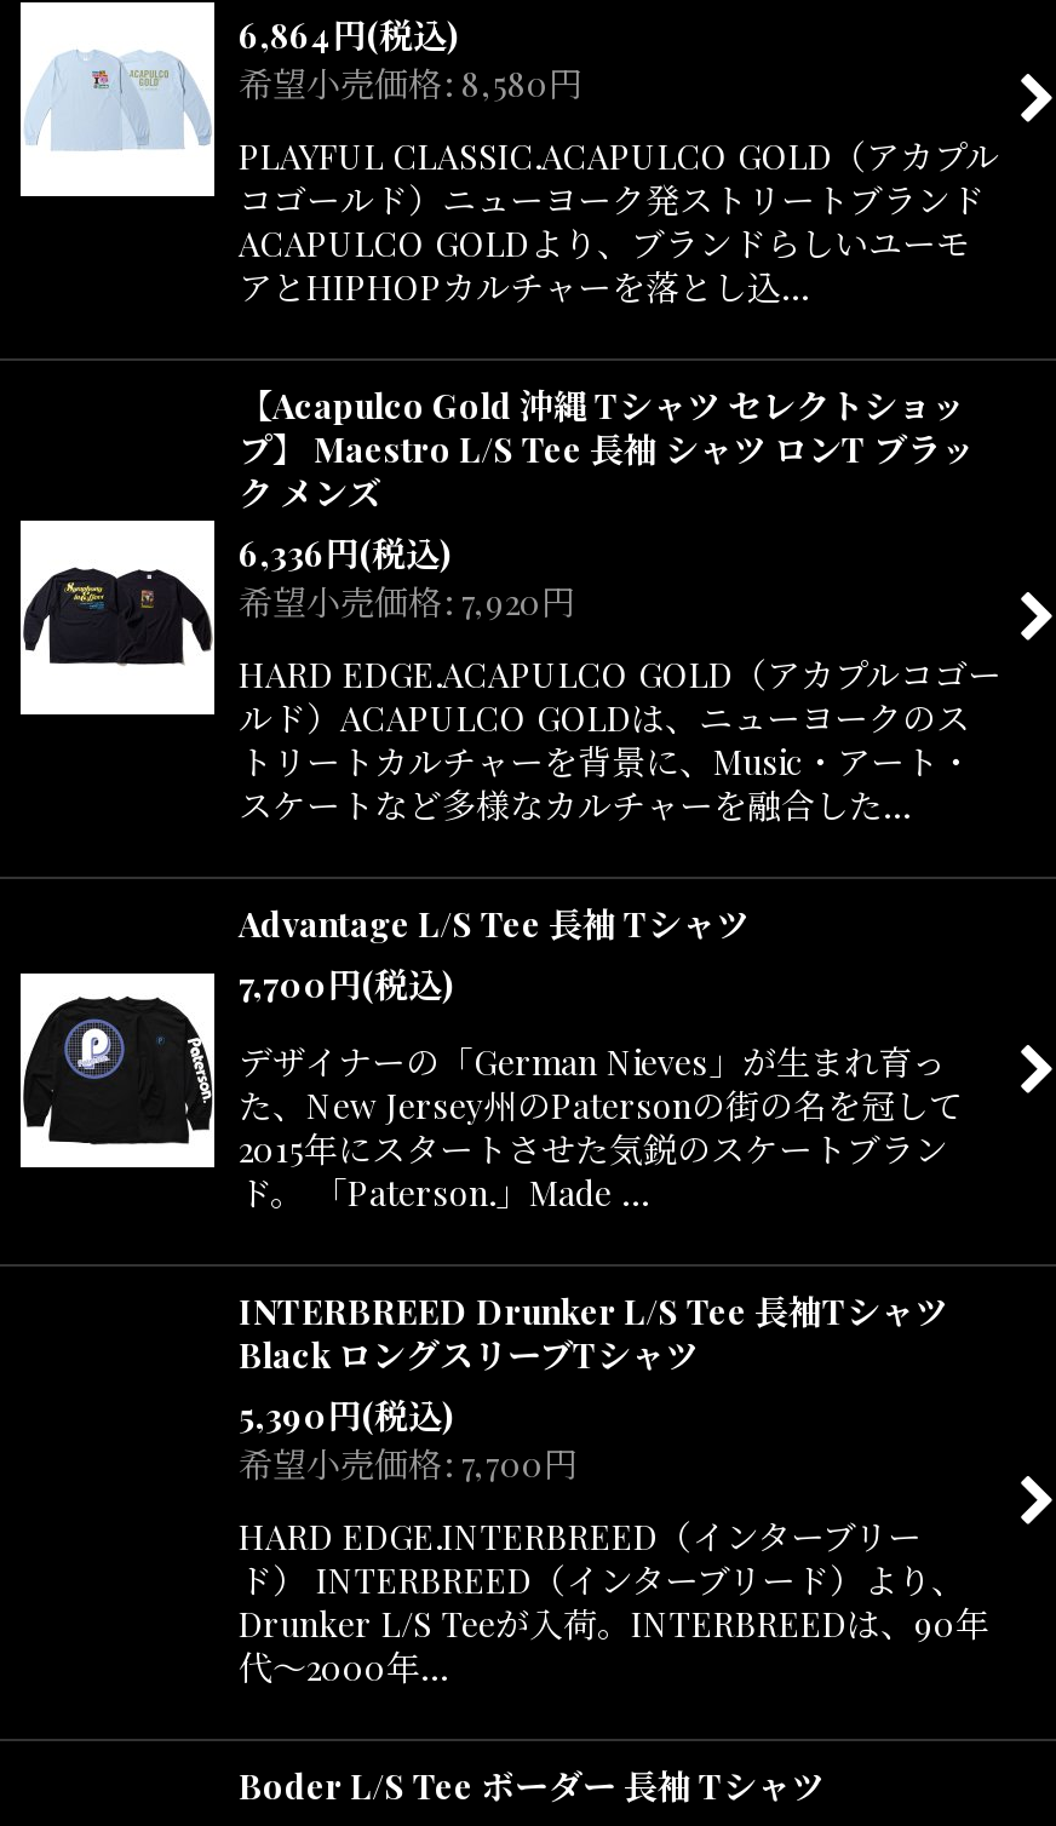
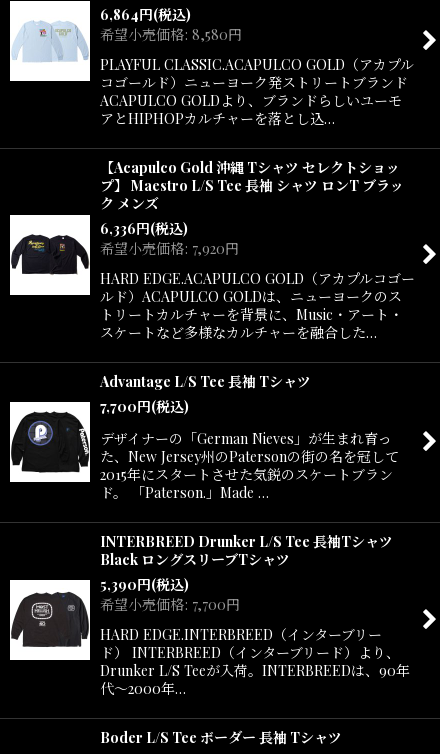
none -> [9,579,91,661] [image]

